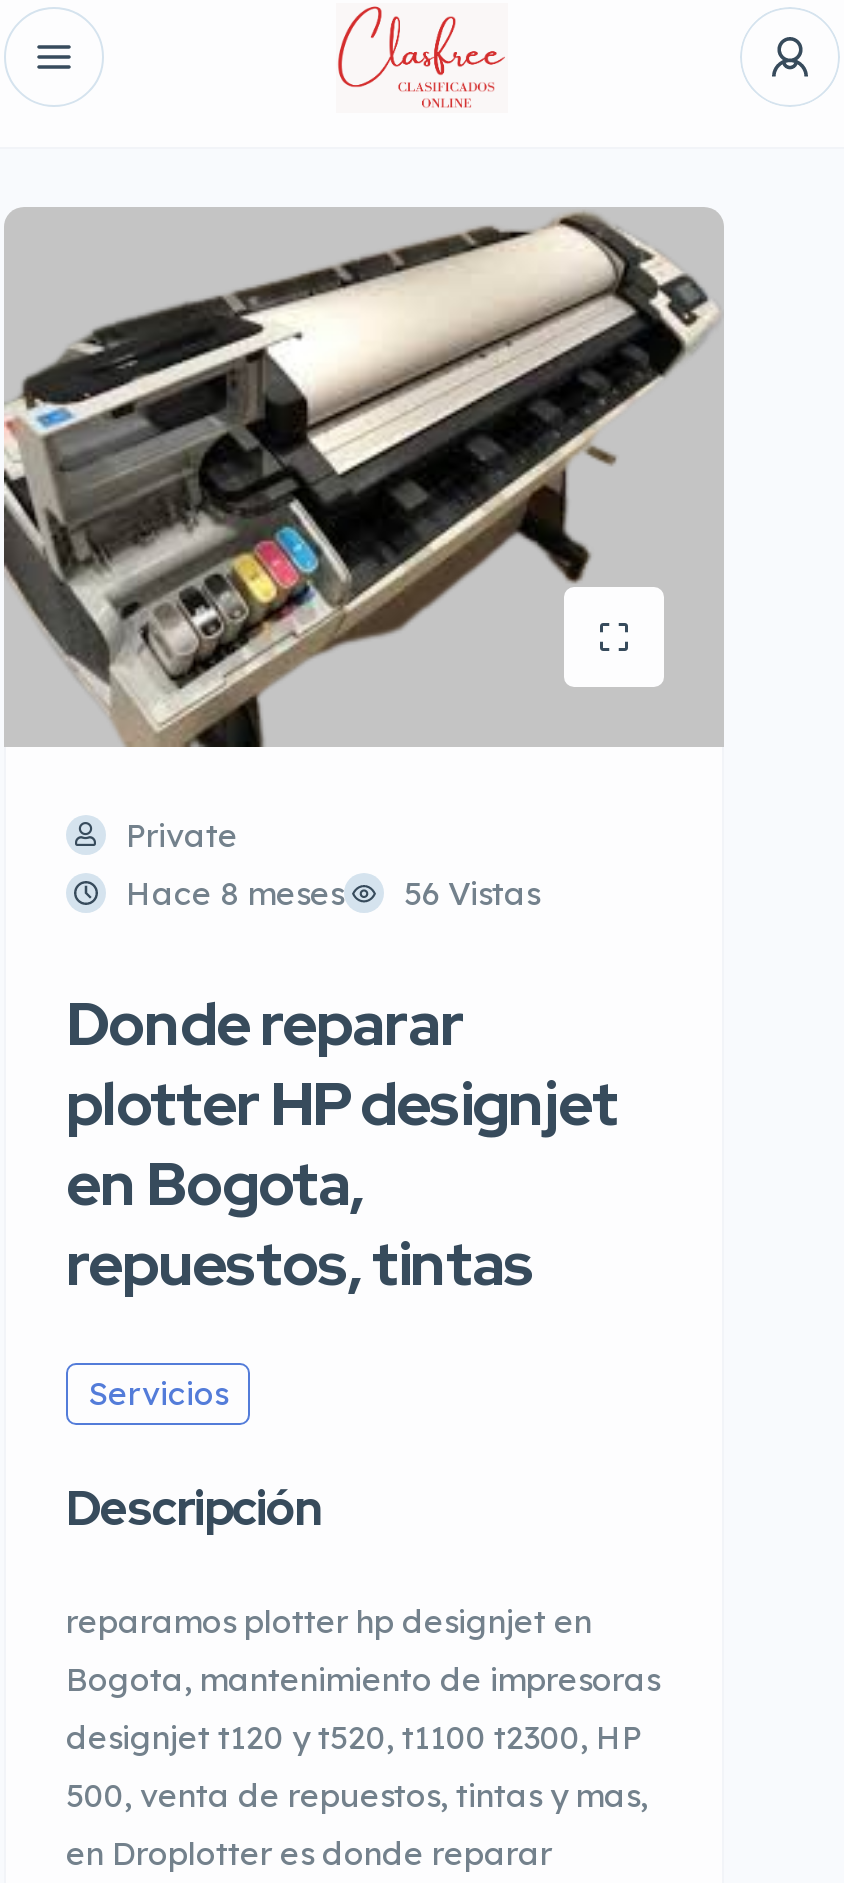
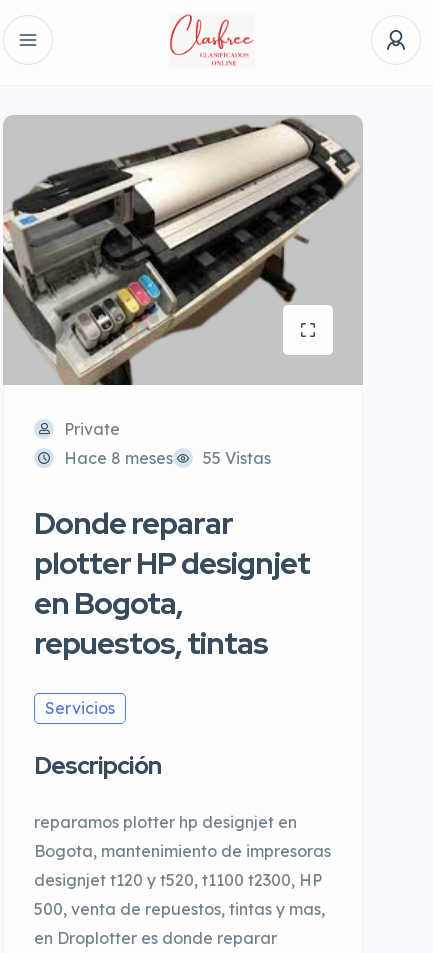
[126,872,540,912] Hace 8 meses 56 Vistas -> [64,448,271,468] Hace 8 meses 55 Vistas

